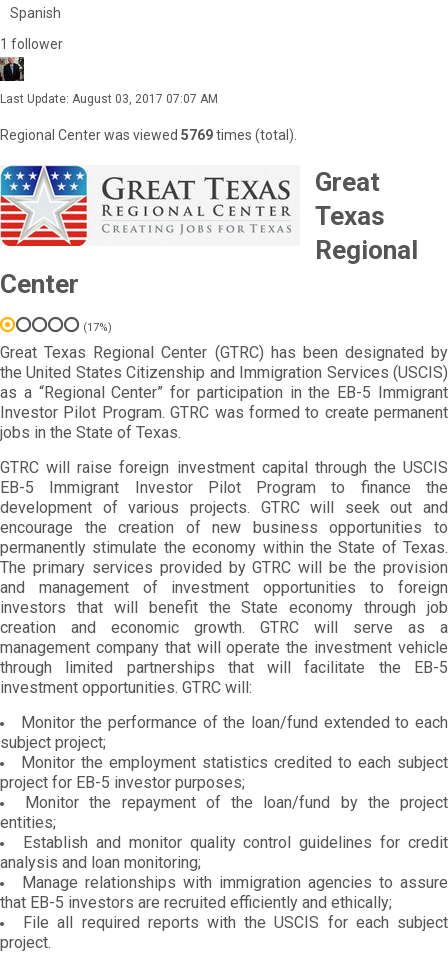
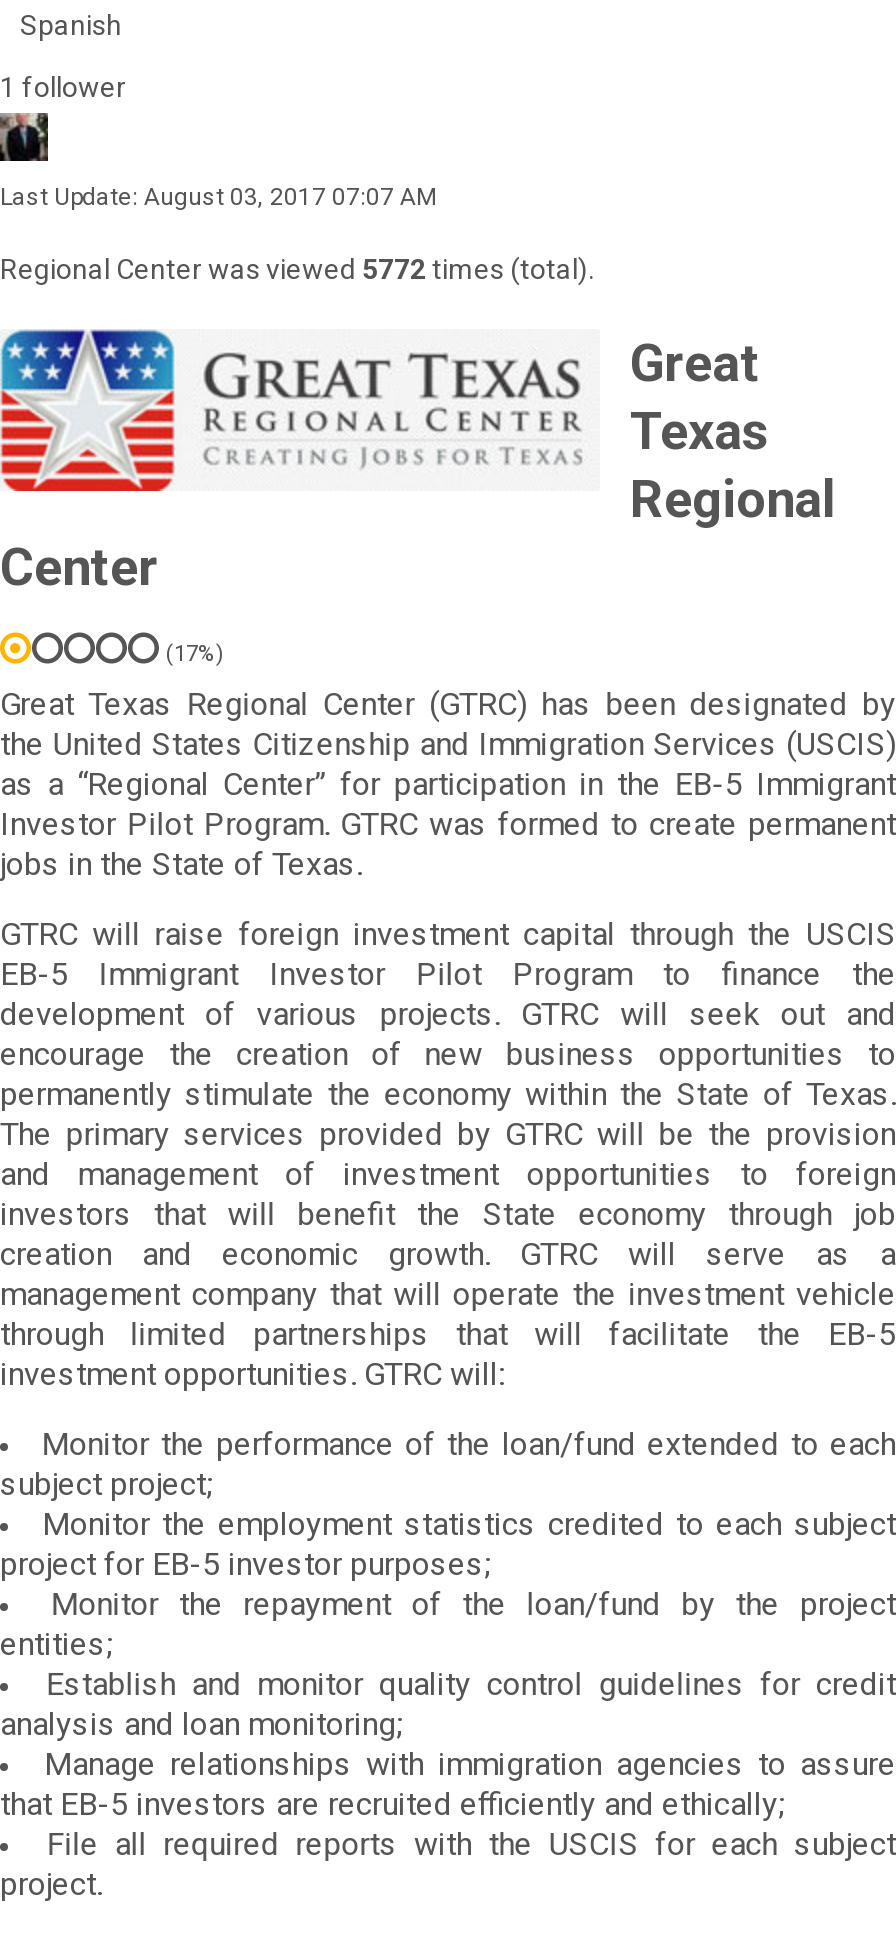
[0,127,297,143] Regional Center was viewed 5769 times (total). -> [0,253,594,285] Regional Center was viewed 5772 times (total).

